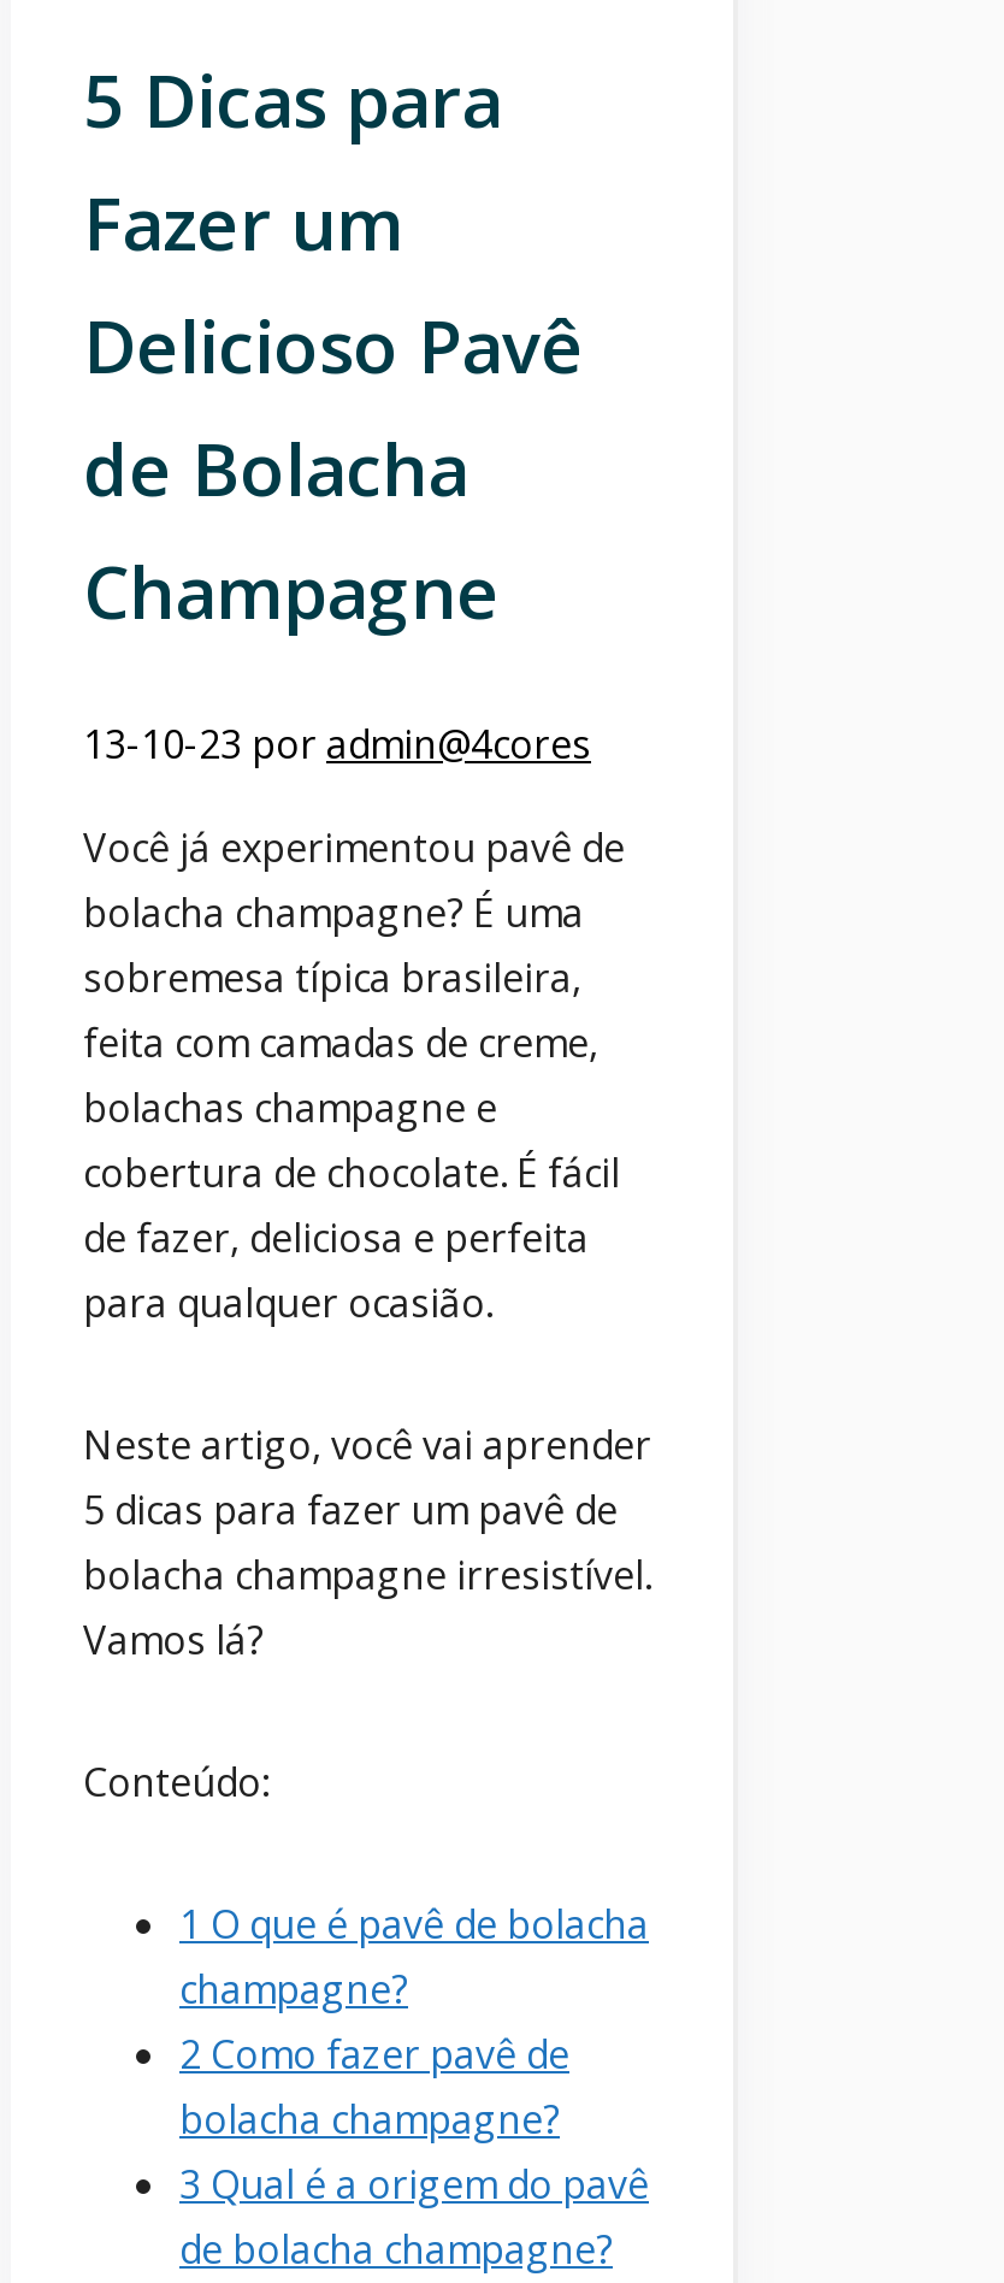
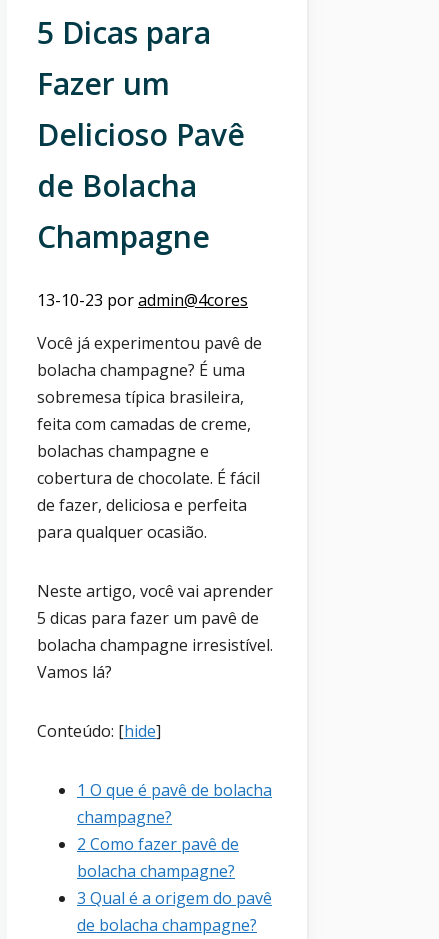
[83,1755,268,1808] Conteúdo: -> [37,720,161,742] Conteúdo: [hide]

